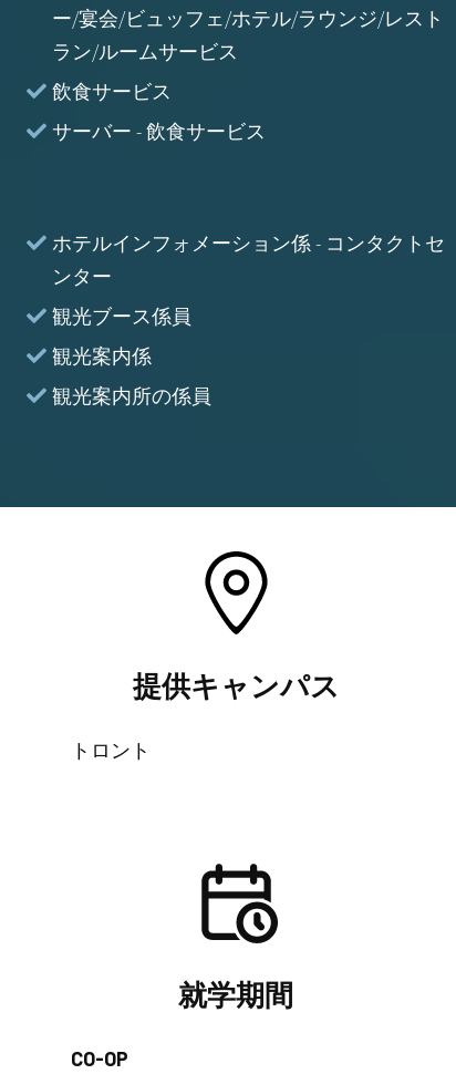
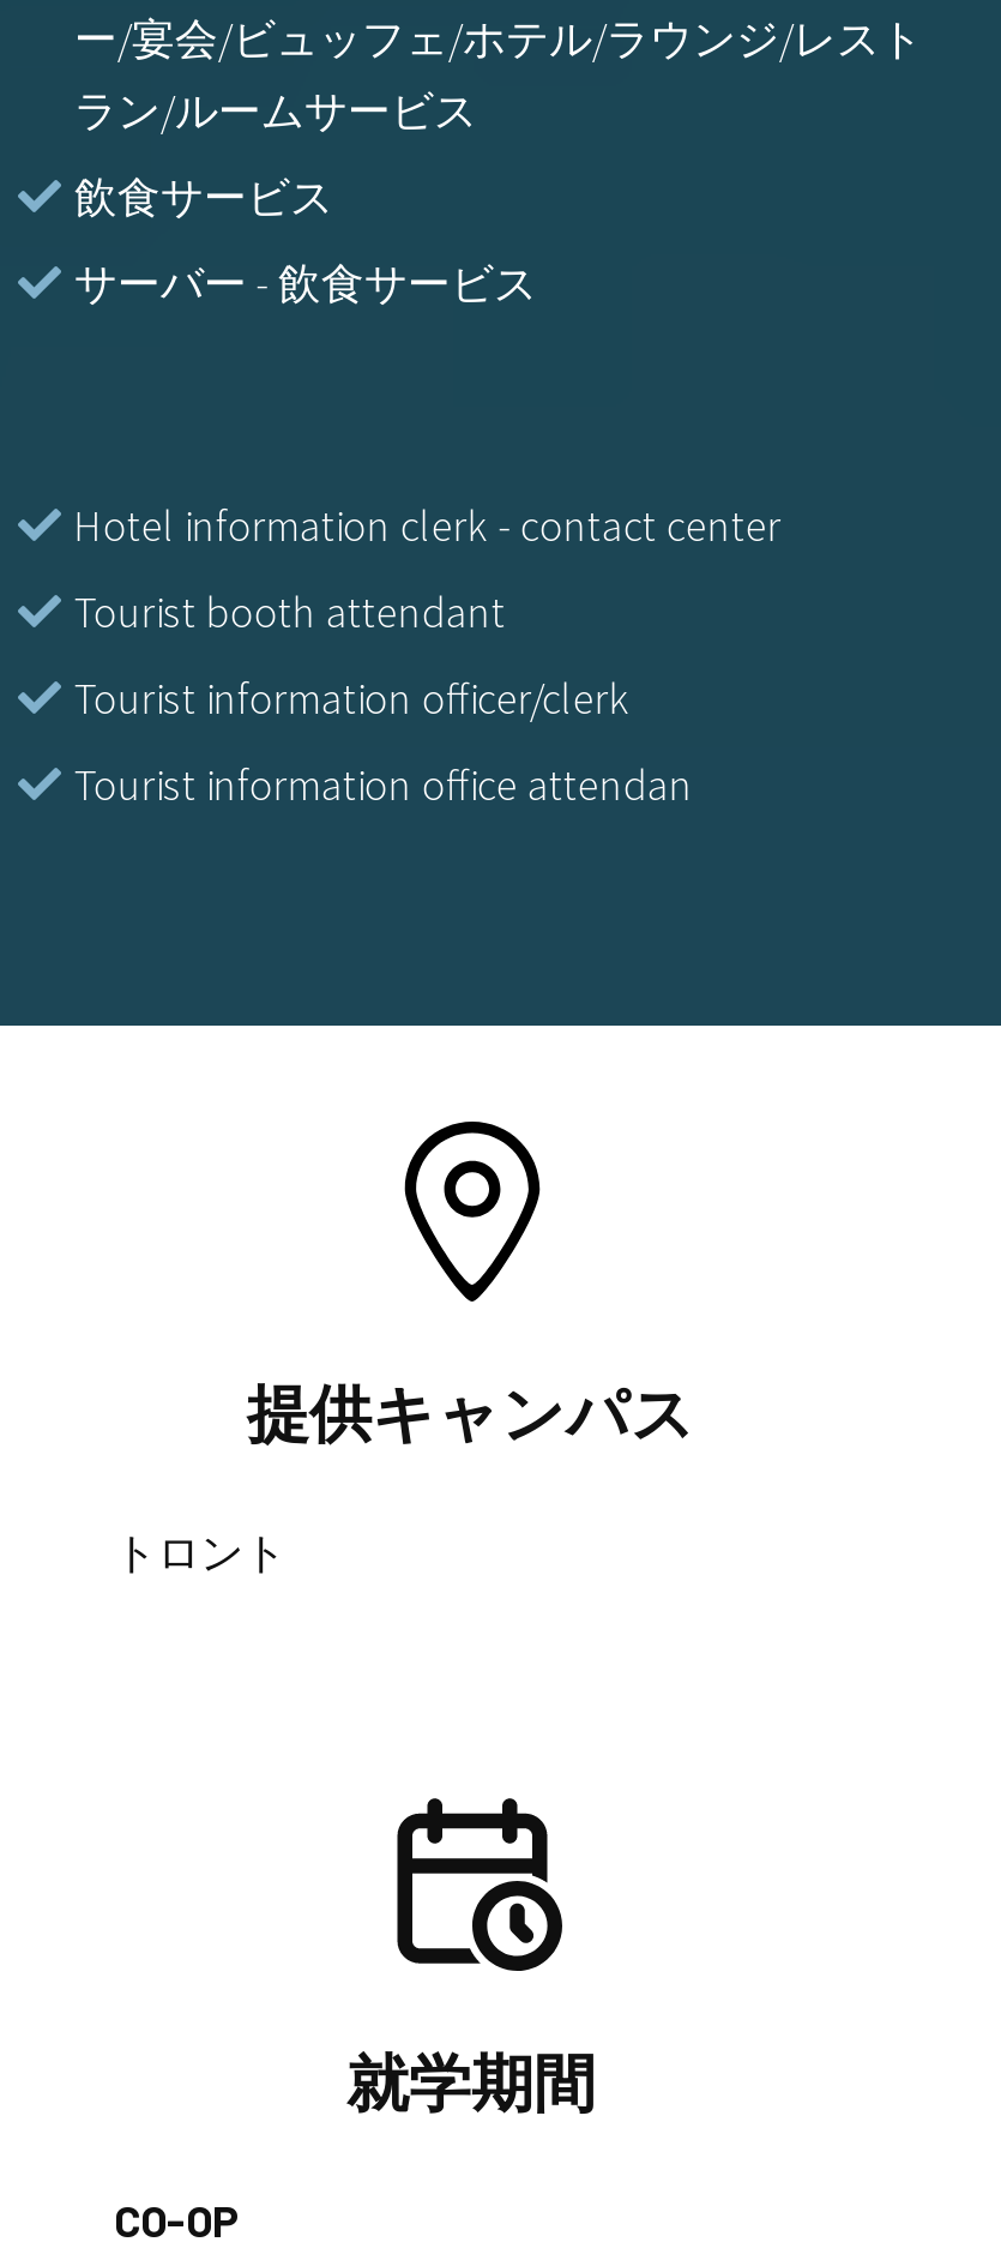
[52,230,445,289] ホテルインフォメーション係 - コンタクトセ | ンター -> [74,498,781,553] Hotel information clerk - contact center
[52,303,192,329] 観光ブース係員 -> [74,584,506,639] Tourist booth attendant
[52,343,152,369] 観光案内係 -> [74,671,630,726] Tourist information officer/clerk
[52,383,212,409] 観光案内所の係員 -> [74,757,693,812] Tourist information office attendan

